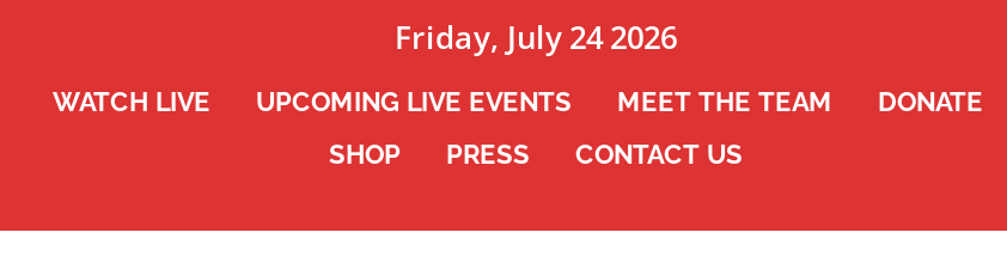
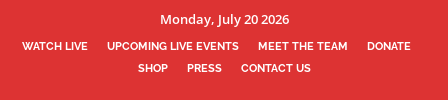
[395,16,677,59] Friday, July 24 2026 -> [159,10,288,28] Monday, July 20 2026

